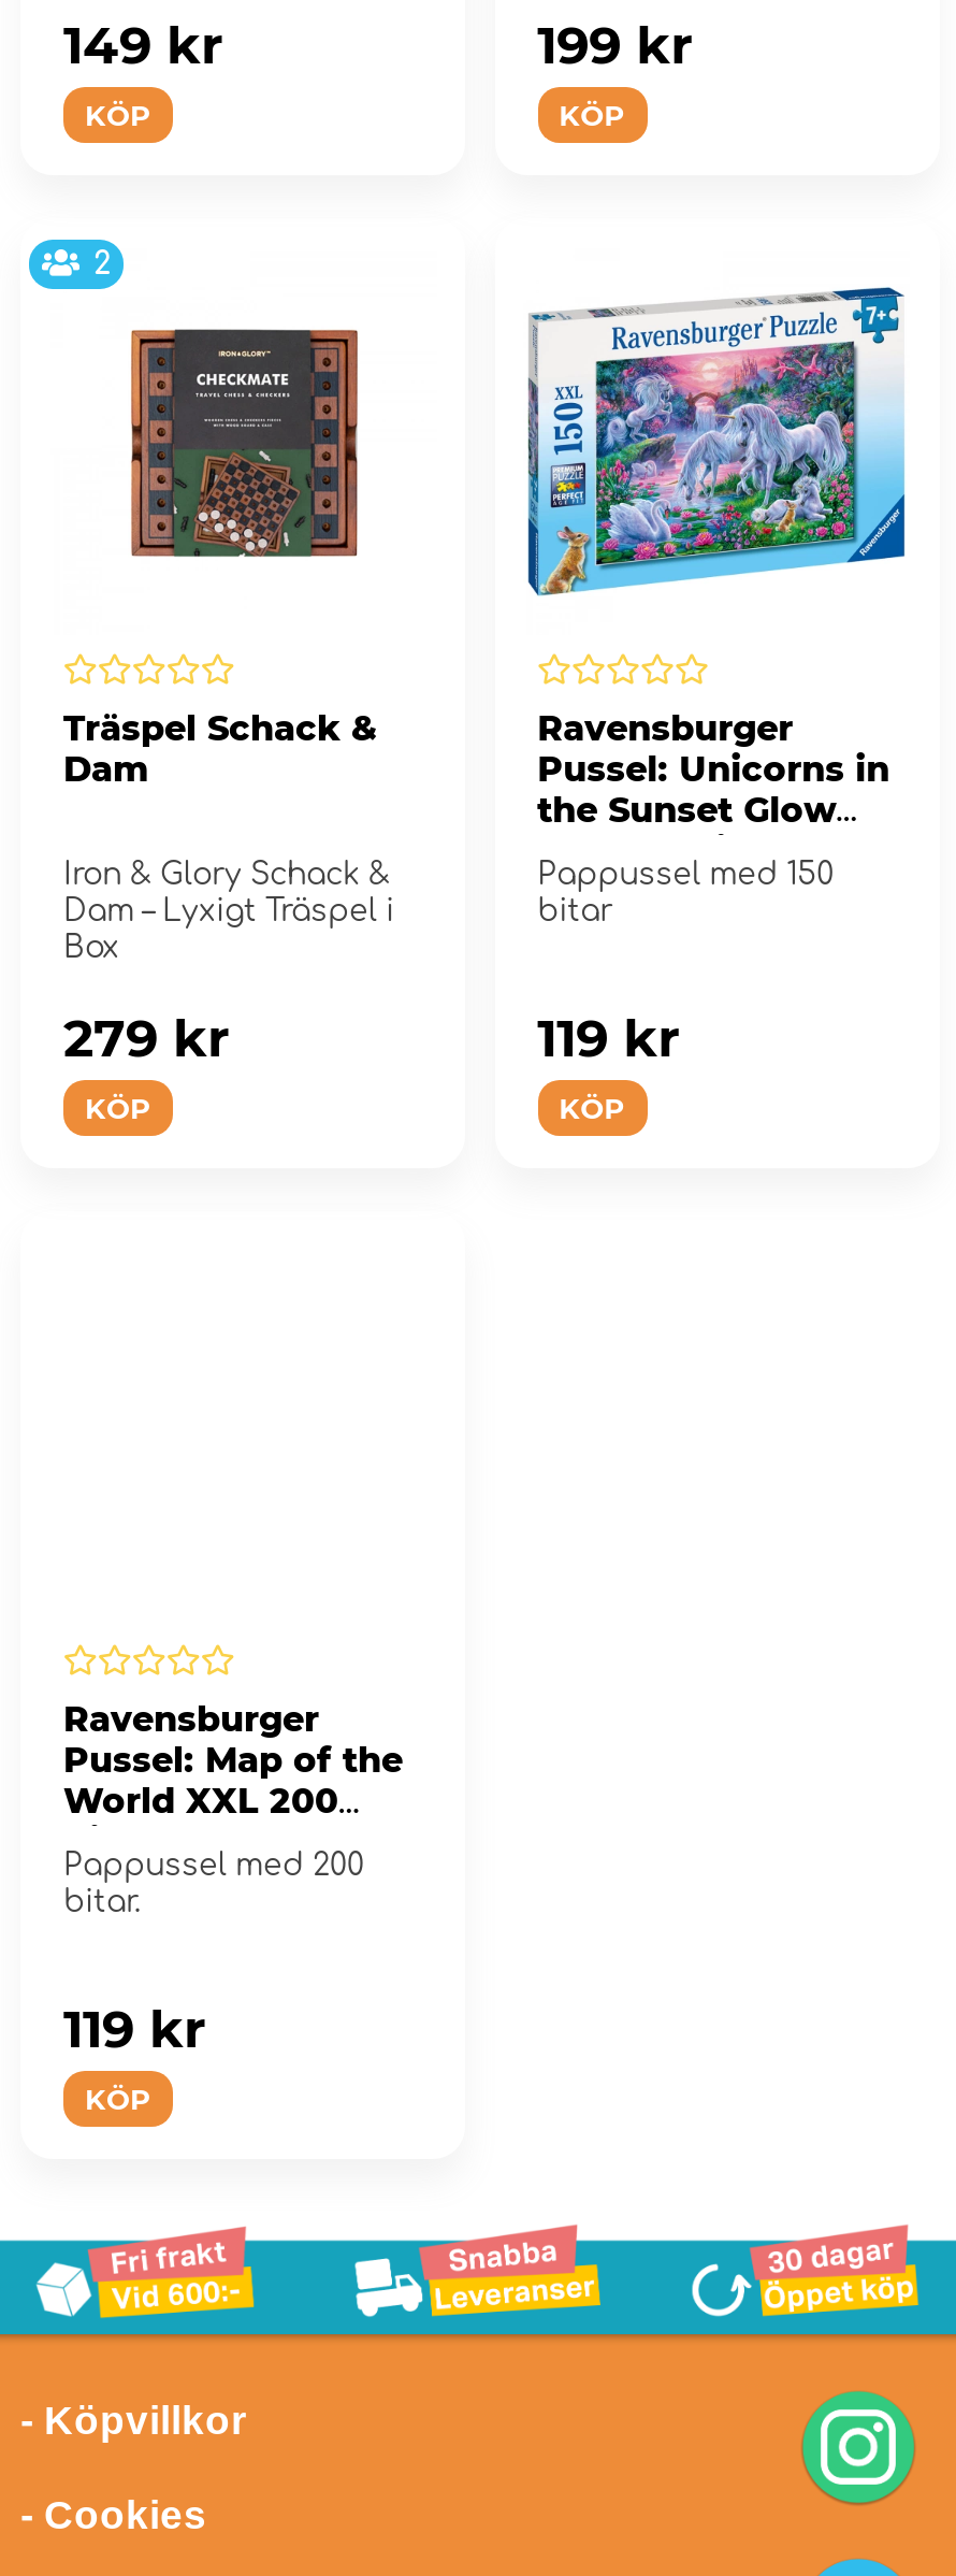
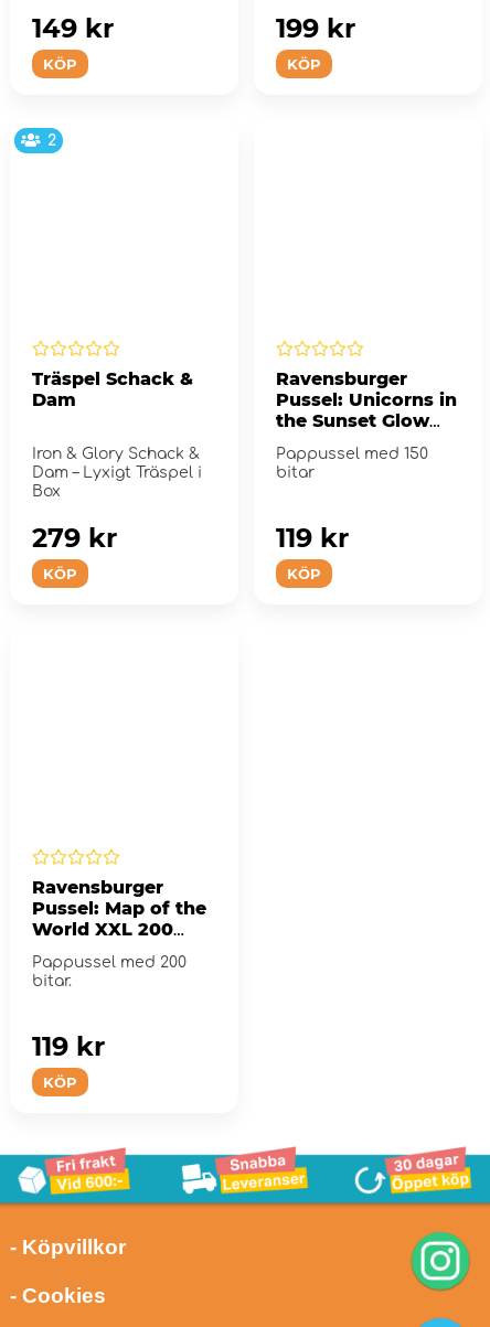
[525,285,908,599] [image] -> none
[128,328,360,560] [image] -> none

